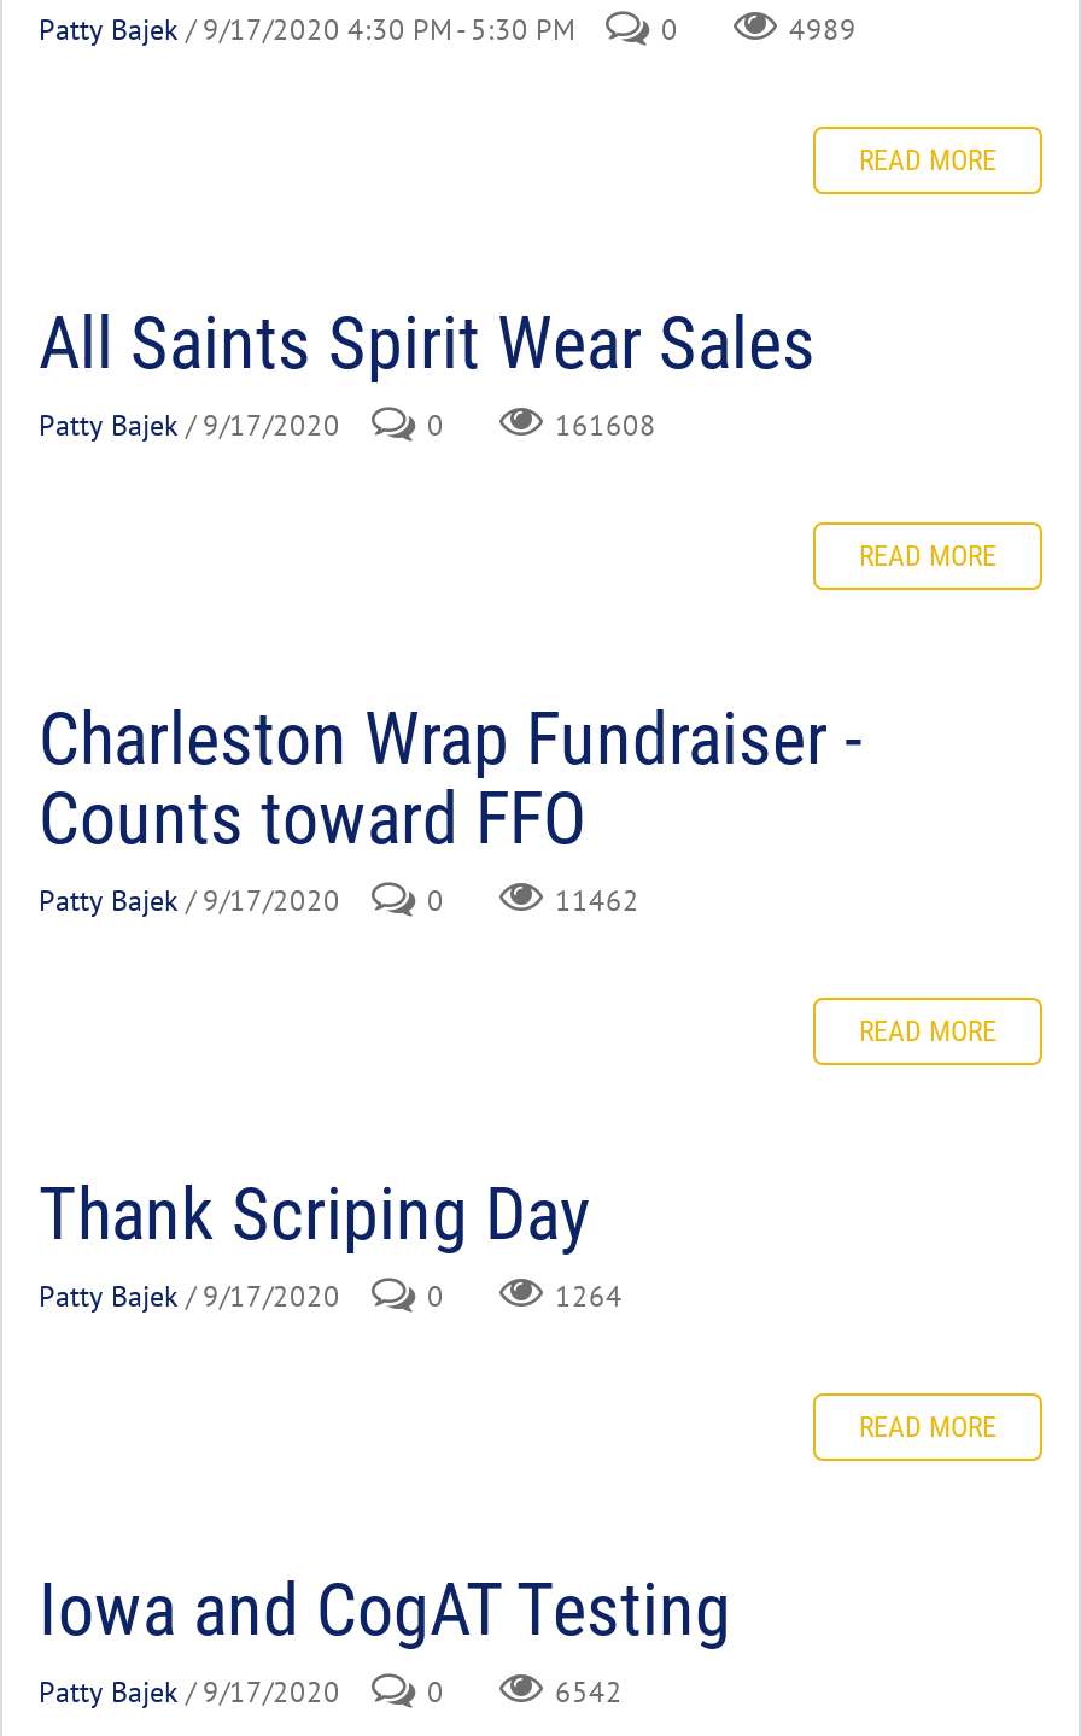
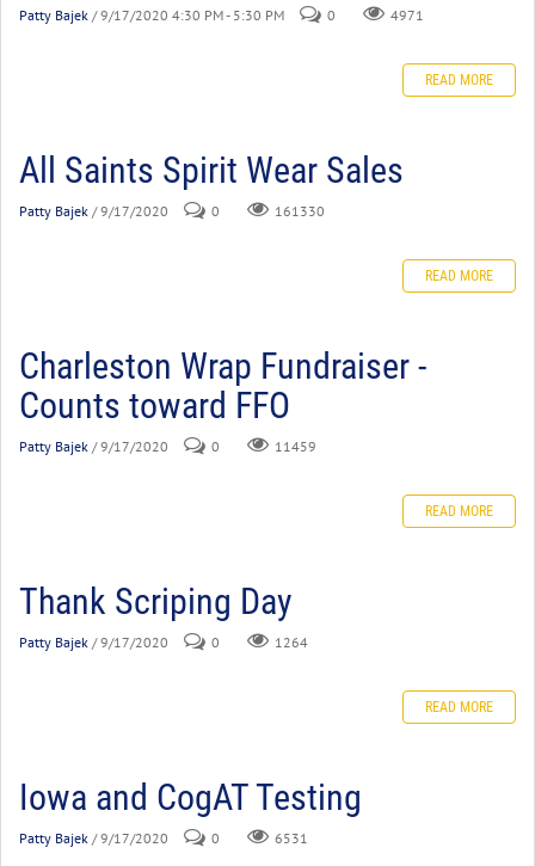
[789,11,857,47] 4989 -> [391,6,424,24] 4971
[555,408,656,444] 161608 -> [275,202,325,220] 161330
[555,882,639,919] 11462 -> [275,437,316,455] 11459
[555,1673,623,1709] 6542 -> [275,829,308,847] 6531

